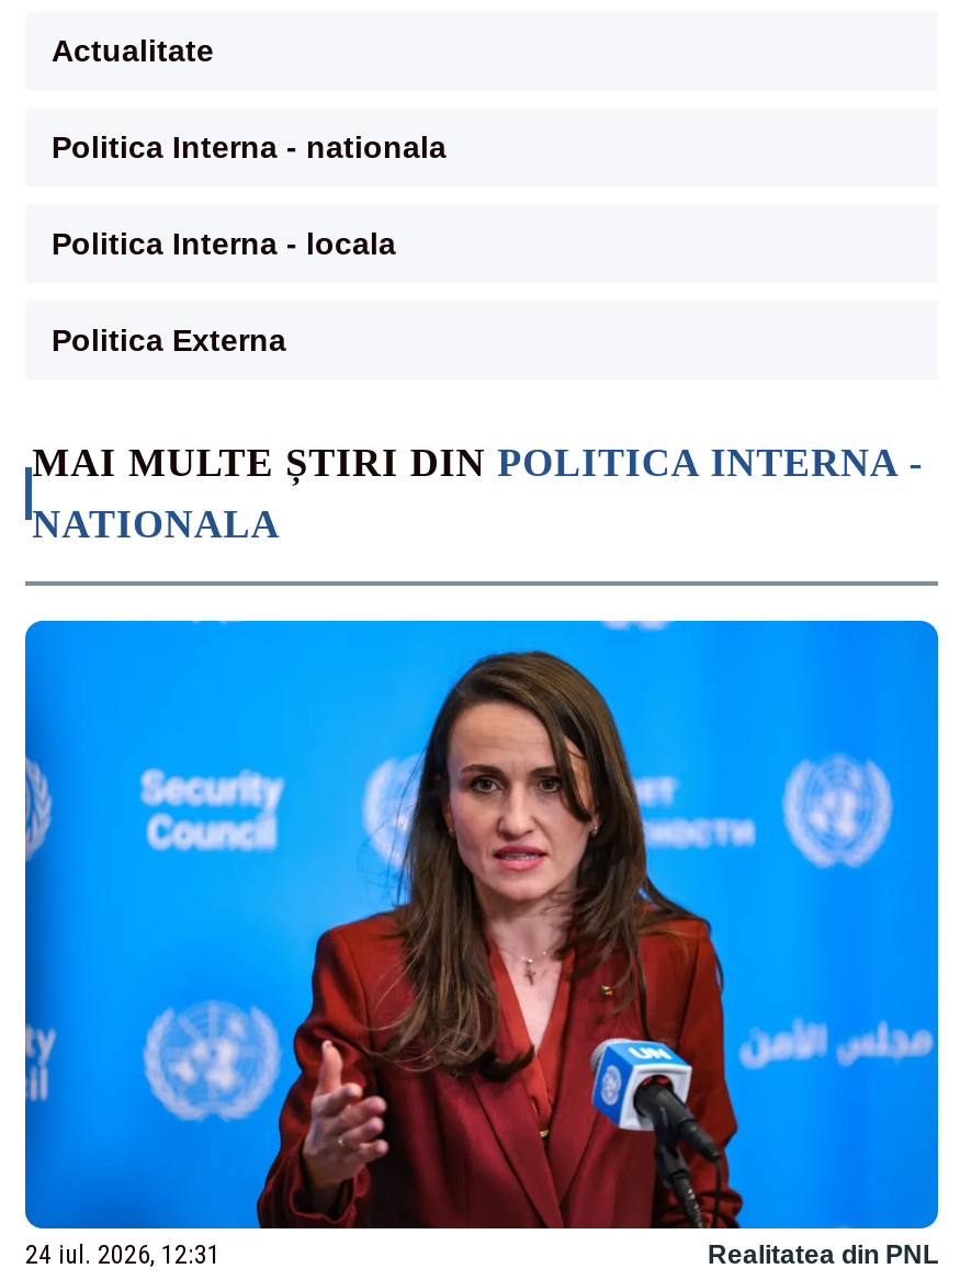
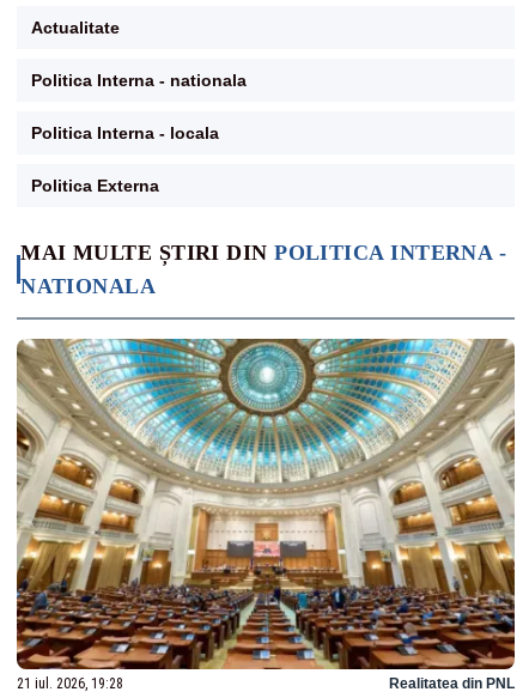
[23,619,940,1271] [image] | 24 iul. 2026, 12:31 -> [16,338,516,692] [image] | 21 iul. 2026, 19:28

